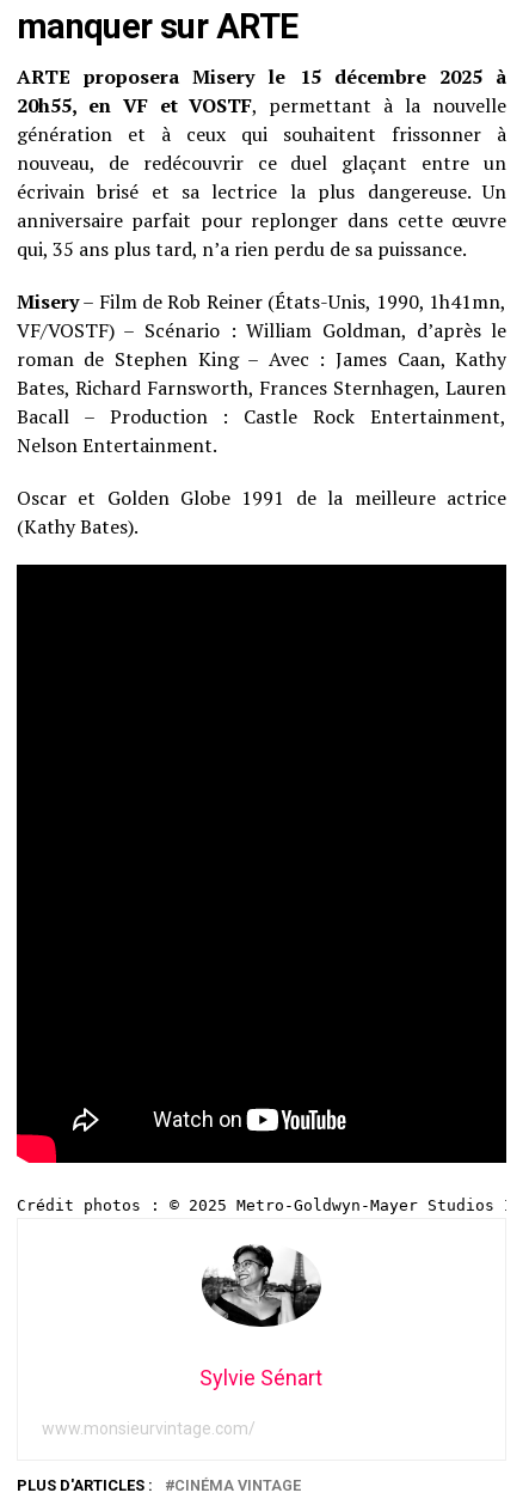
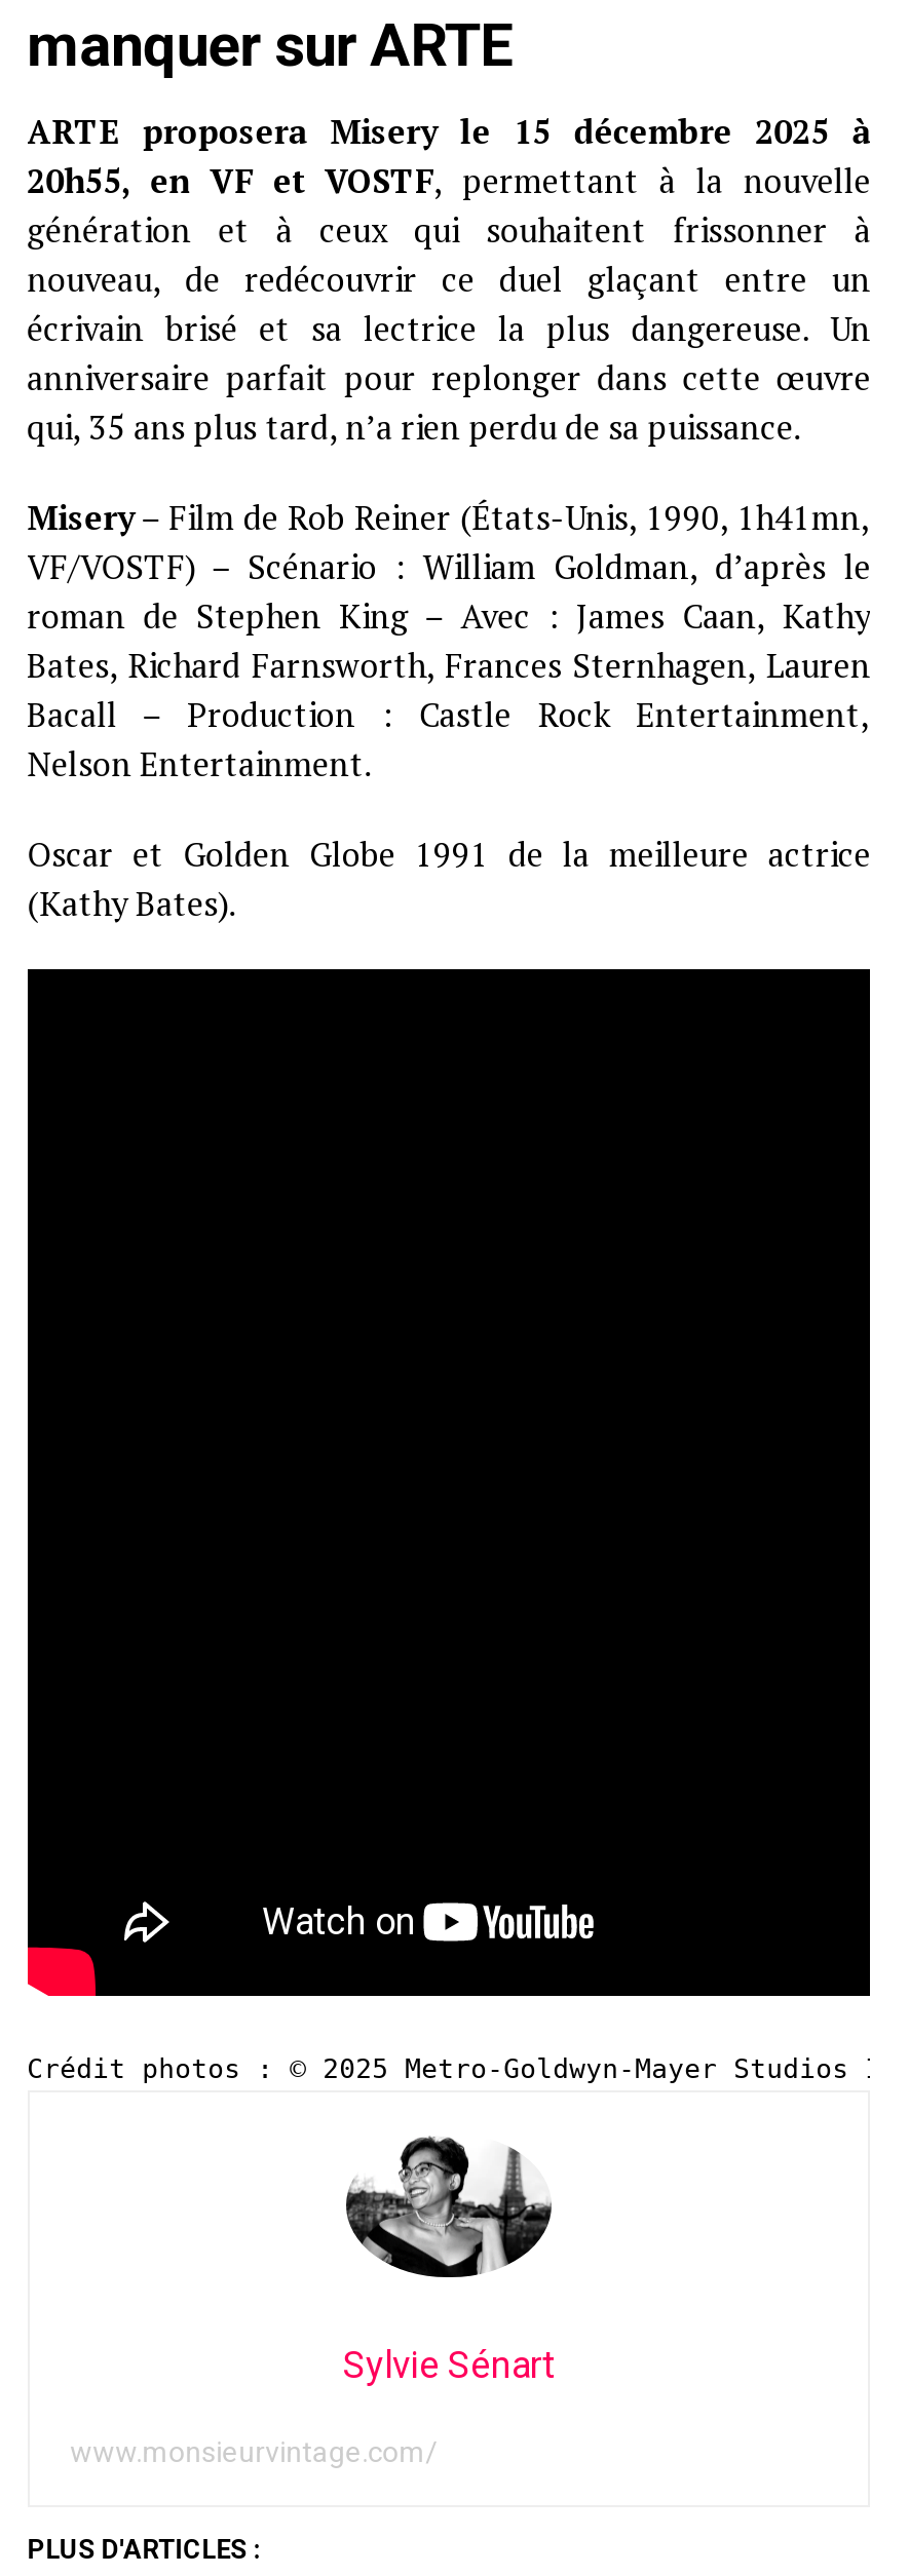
[174,1476,301,1494] CINÉMA VINTAGE -> none

